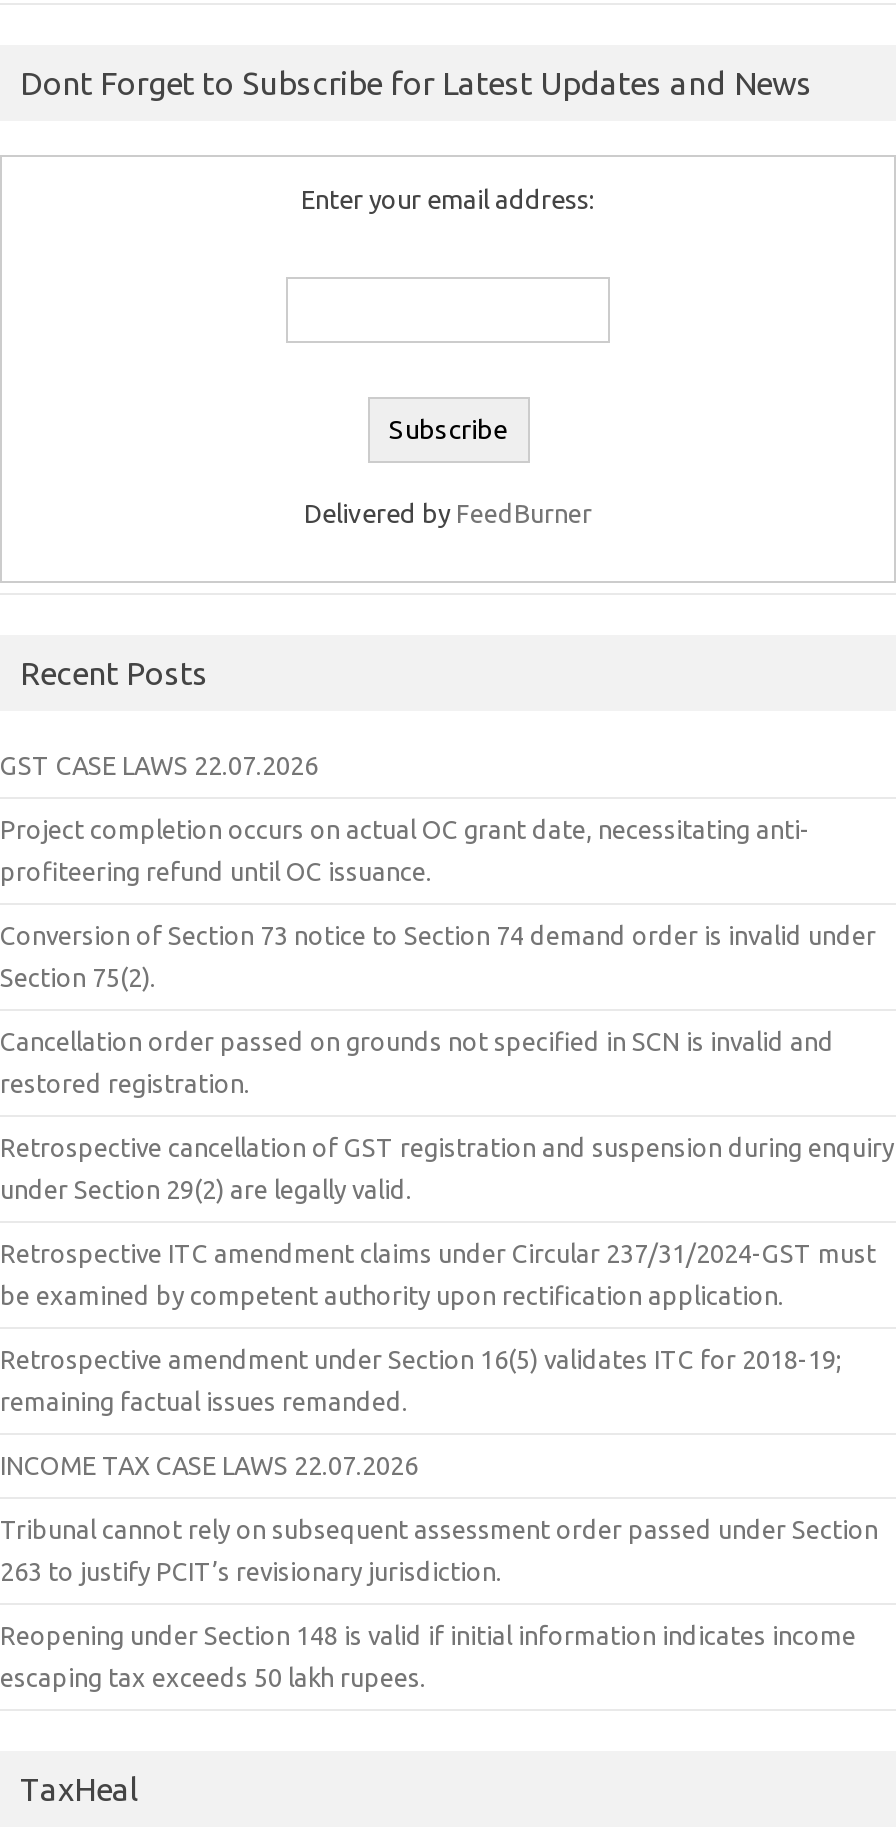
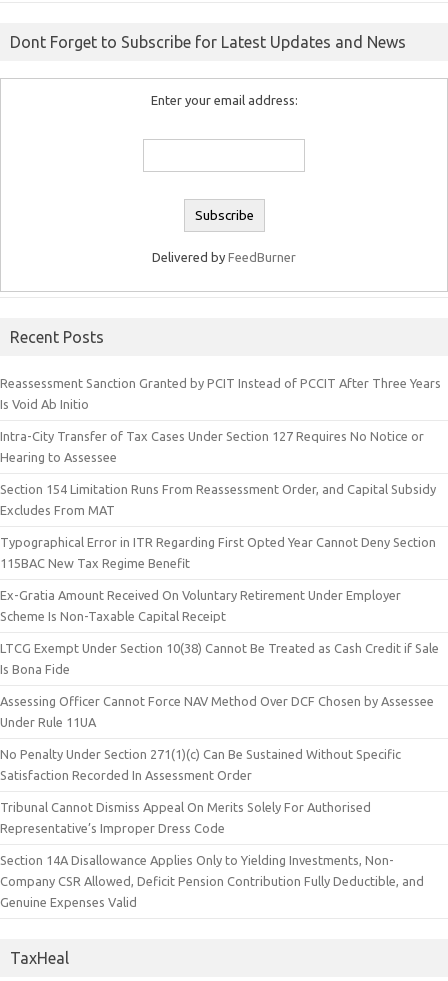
[0,751,894,1691] GST CASE LAWS 22.07.2026 | Project completion occurs on actual OC grant date, necessitating anti- | profiteering refund until OC issuance. | Conversion of Section 73 notice to Section 74 demand order is invalid under | Section 75(2). | Cancellation order passed on grounds not specified in SCN is invalid and | restored registration. | Retrospective cancellation of GST registration and suspension during enquiry | under Section 29(2) are legally valid. | Retrospective ITC amendment claims under Circular 237/31/2024-GST must | be examined by competent authority upon rectification application. | Retrospective amendment under Section 16(5) validates ITC for 2018-19; | remaining factual issues remanded. | INCOME TAX CASE LAWS 22.07.2026 | Tribunal cannot rely on subsequent assessment order passed under Section | 263 to justify PCIT’s revisionary jurisdiction. | Reopening under Section 148 is valid if initial information indicates income | escaping tax exceeds 50 lakh rupees. -> [0,376,441,909] Reassessment Sanction Granted by PCIT Instead of PCCIT After Three Years | Is Void Ab Initio | Intra-City Transfer of Tax Cases Under Section 127 Requires No Notice or | Hearing to Assessee | Section 154 Limitation Runs From Reassessment Order, and Capital Subsidy | Excludes From MAT | Typographical Error in ITR Regarding First Opted Year Cannot Deny Section | 115BAC New Tax Regime Benefit | Ex-Gratia Amount Received On Voluntary Retirement Under Employer | Scheme Is Non-Taxable Capital Receipt | LTCG Exempt Under Section 10(38) Cannot Be Treated as Cash Credit if Sale | Is Bona Fide | Assessing Officer Cannot Force NAV Method Over DCF Chosen by Assessee | Under Rule 11UA | No Penalty Under Section 271(1)(c) Can Be Sustained Without Specific | Satisfaction Recorded In Assessment Order | Tribunal Cannot Dismiss Appeal On Merits Solely For Authorised | Representative’s Improper Dress Code | Section 14A Disallowance Applies Only to Yielding Investments, Non- | Company CSR Allowed, Deficit Pension Contribution Fully Deductible, and | Genuine Expenses Valid

